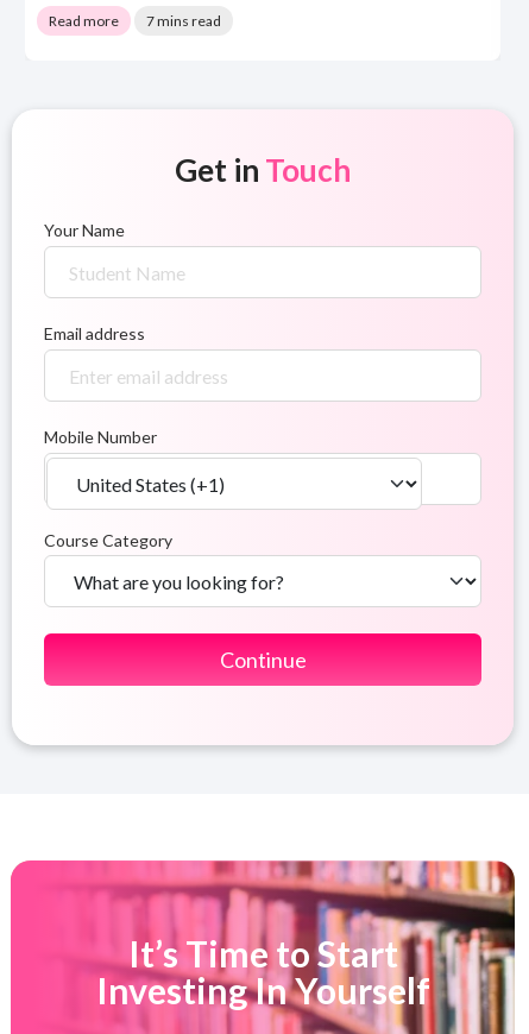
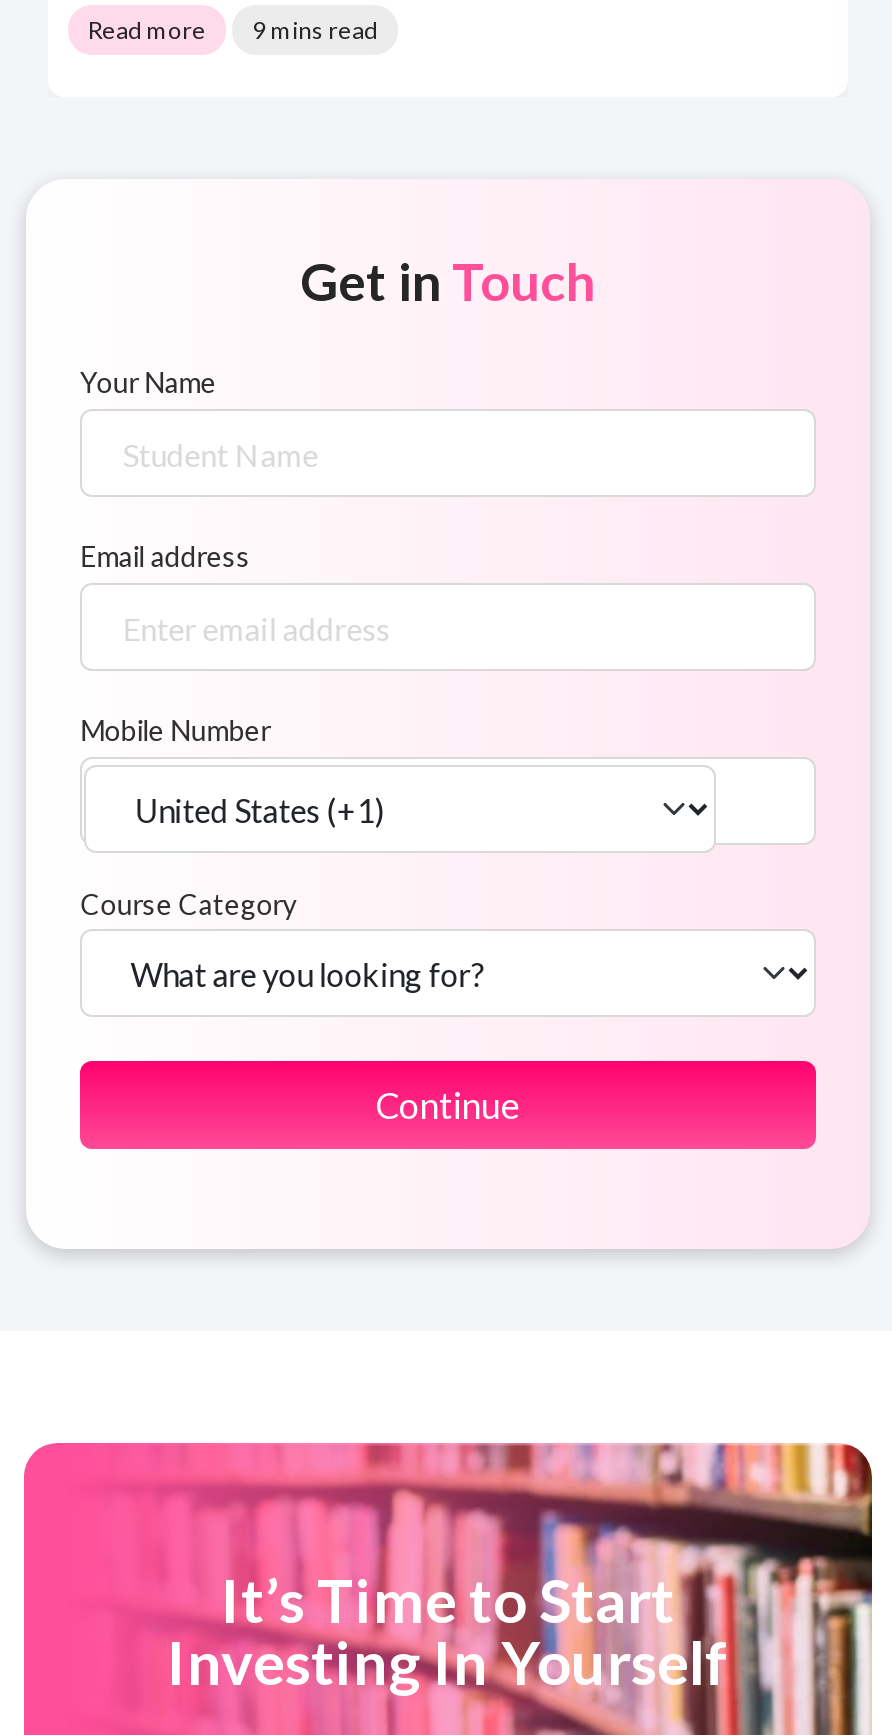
[49,12,221,30] Read more 7 mins read -> [88,16,378,46] Read more 9 mins read

